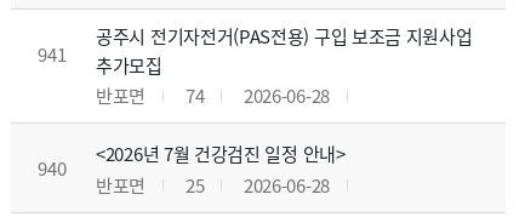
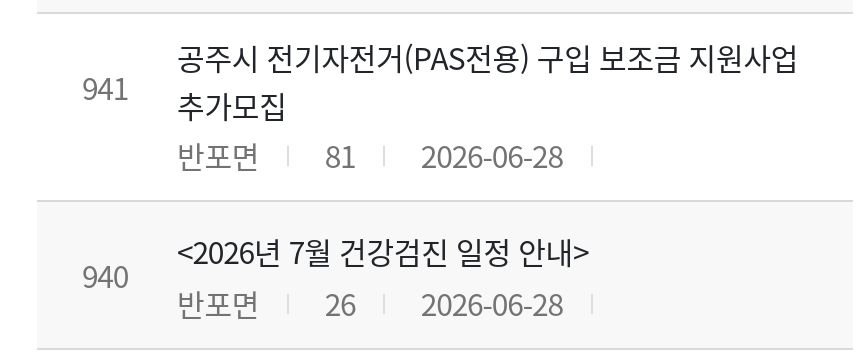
[96,83,330,109] 반포면 74 2026-06-28 -> [177,135,563,177] 반포면 81 2026-06-28
[96,173,330,198] 반포면 25 2026-06-28 -> [177,283,563,325] 반포면 26 2026-06-28

